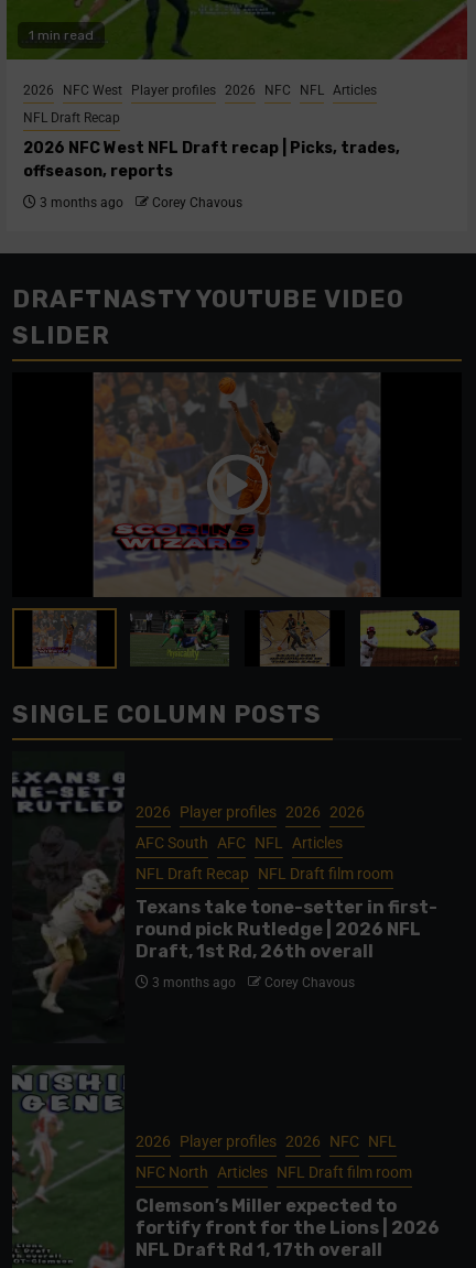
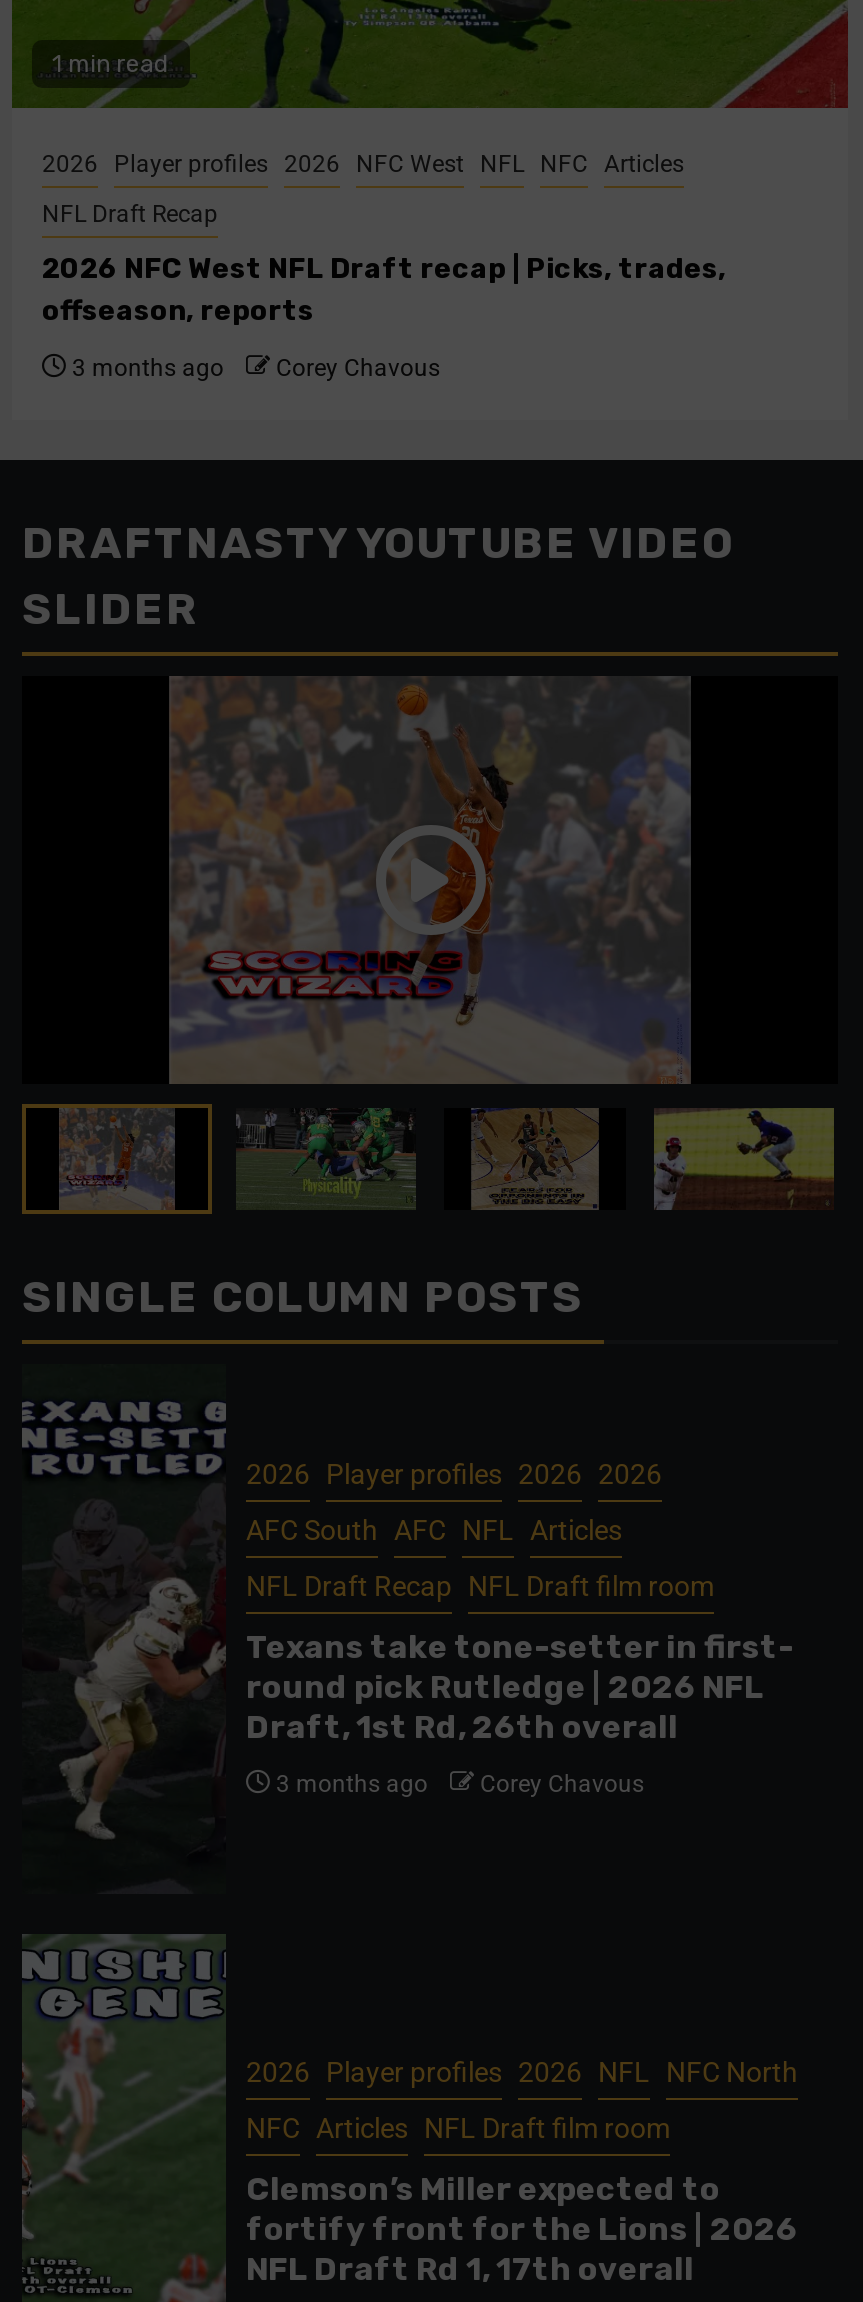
[23,83,377,98] 2026 NFC West Player profiles 2026 NFC NFL Articles -> [42,150,684,178] 2026 Player profiles 2026 NFC West NFL NFC Articles
[136,1133,397,1151] 2026 Player profiles 2026 NFC NFL -> [246,2057,798,2089] 2026 Player profiles 2026 NFL NFC North
[136,1164,412,1181] NFC North Articles NFL Draft film room -> [246,2113,670,2145] NFC Articles NFL Draft film room

